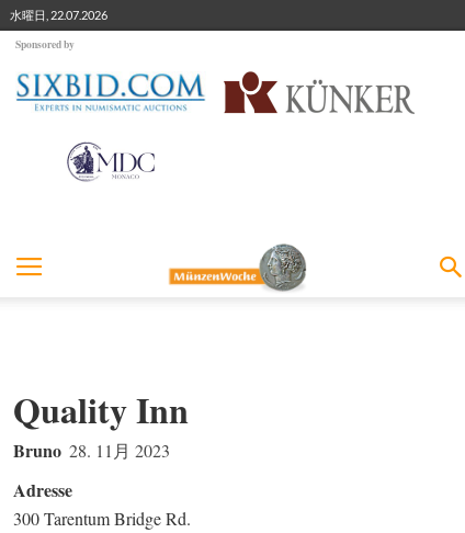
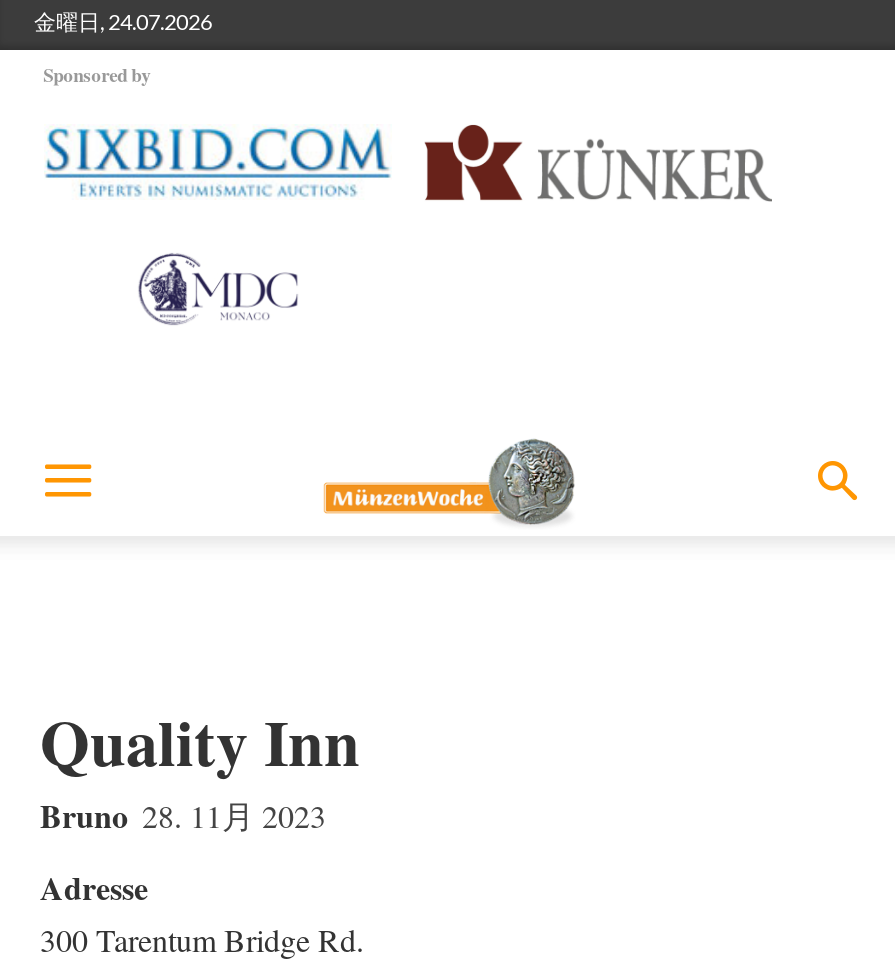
[10,8,107,22] 水曜日, 22.07.2026 -> [34,8,212,34] 金曜日, 24.07.2026

